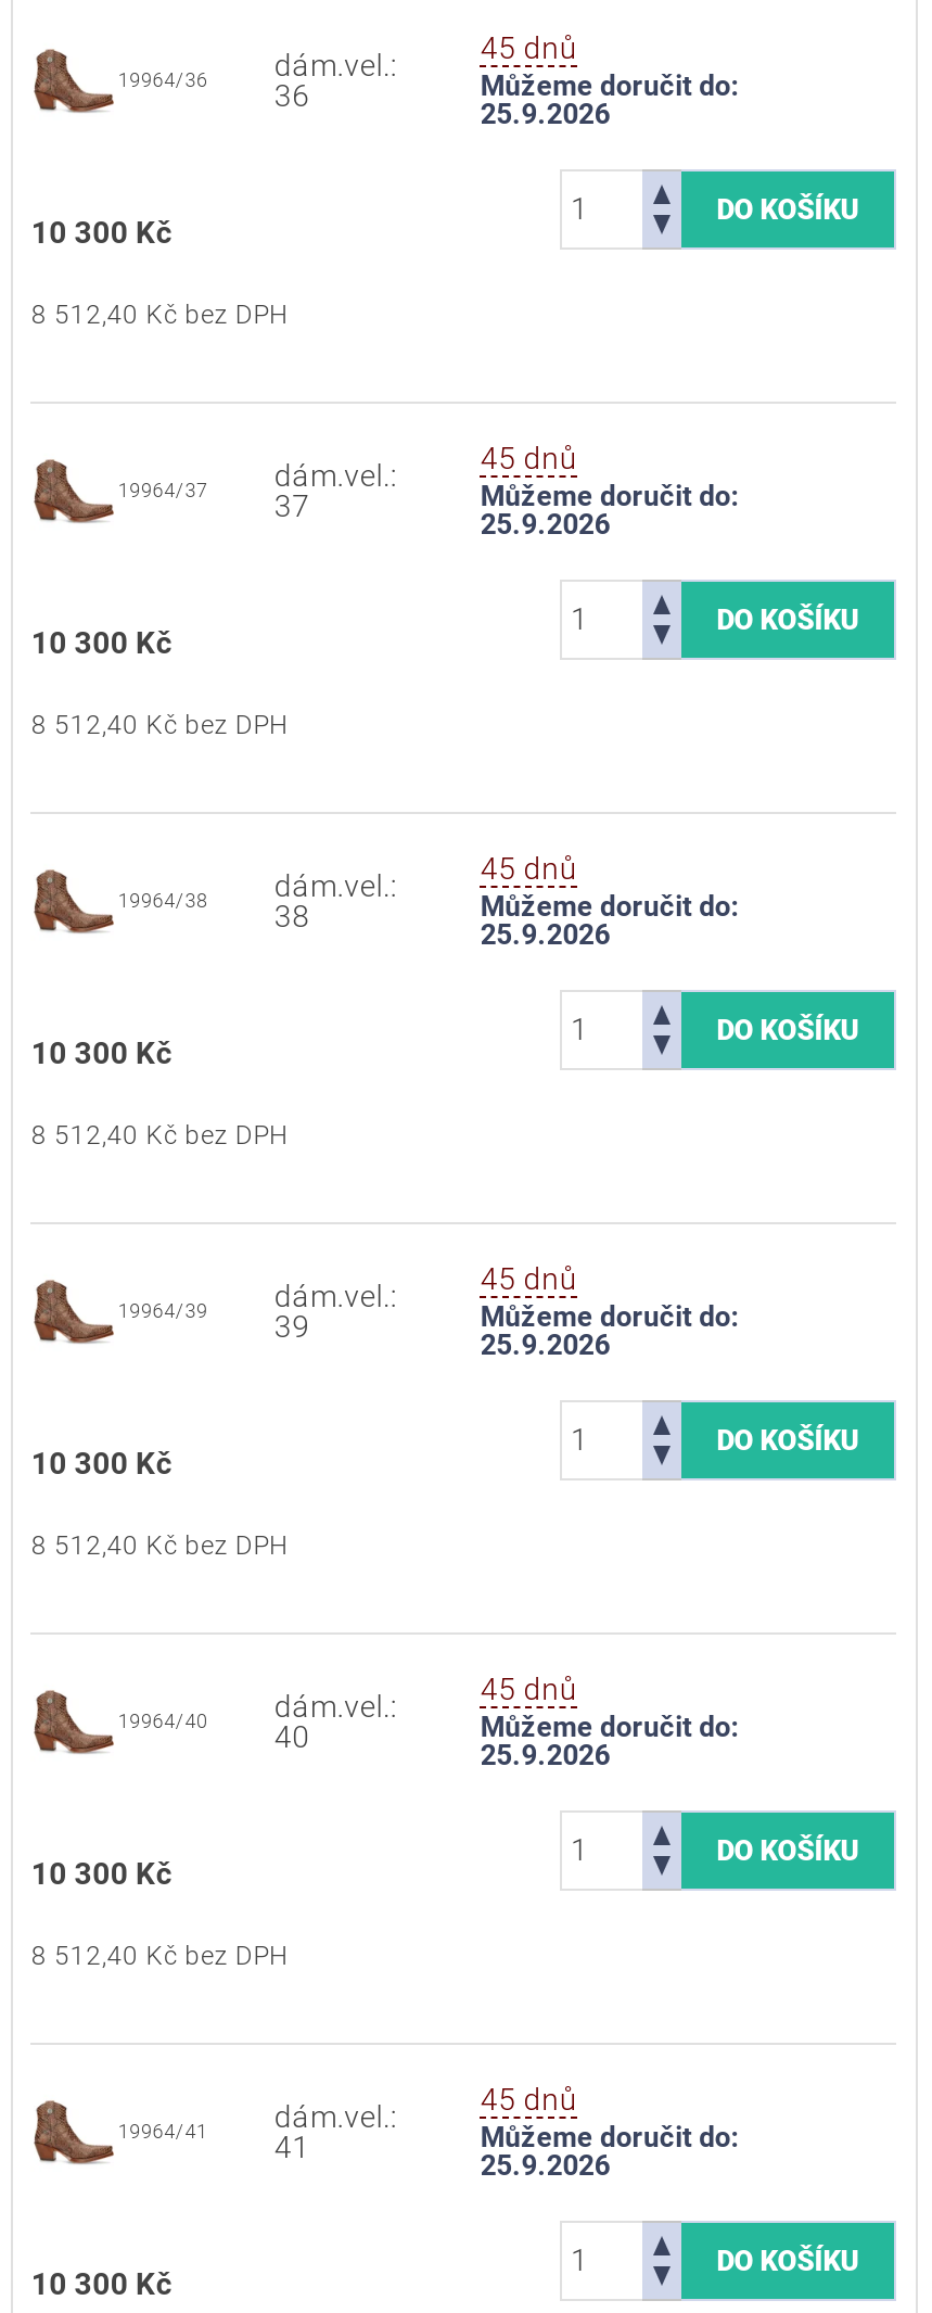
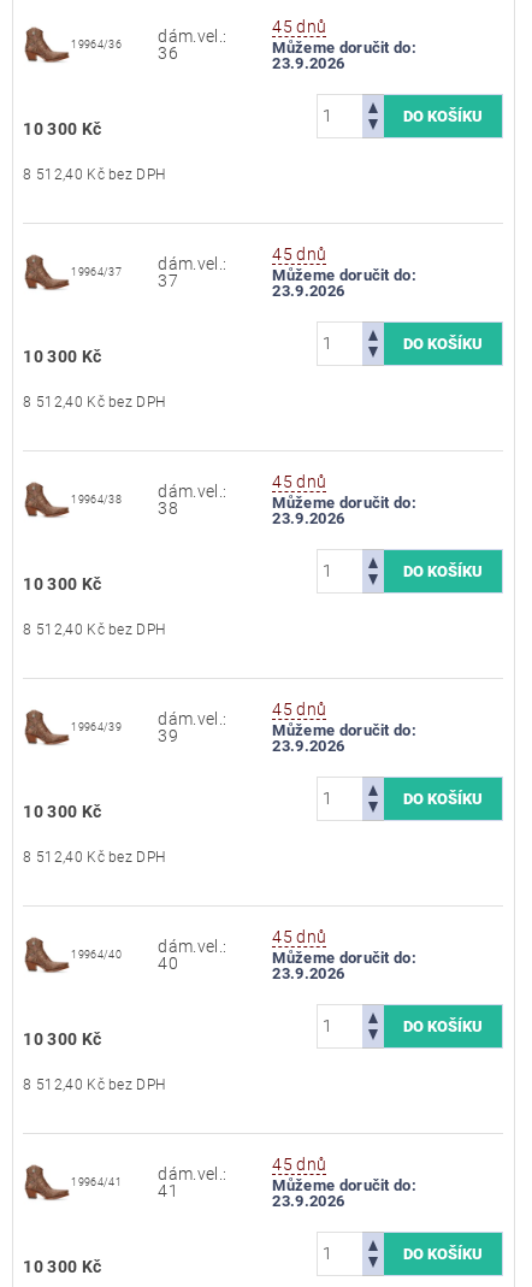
[480,99,610,131] 25.9.2026 -> [272,55,344,73] 23.9.2026
[480,509,610,542] 25.9.2026 -> [272,282,344,300] 23.9.2026
[480,919,610,952] 25.9.2026 -> [272,510,344,528] 23.9.2026
[480,1330,610,1362] 25.9.2026 -> [272,737,344,755] 23.9.2026
[480,1740,610,1772] 25.9.2026 -> [272,965,344,983] 23.9.2026
[480,2150,610,2183] 25.9.2026 -> [272,1192,344,1211] 23.9.2026

